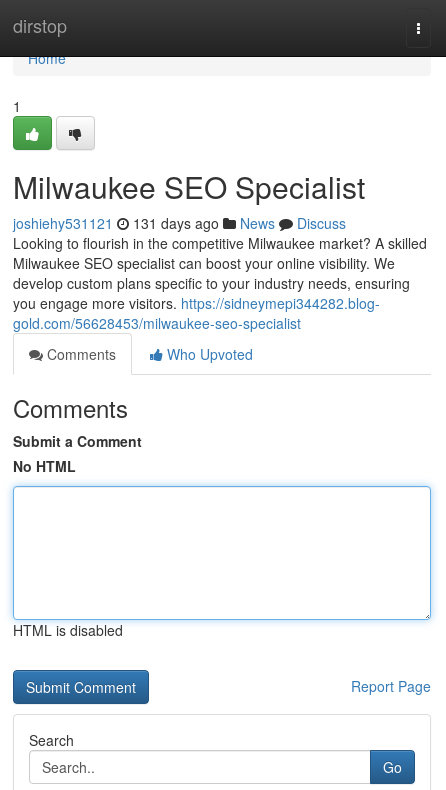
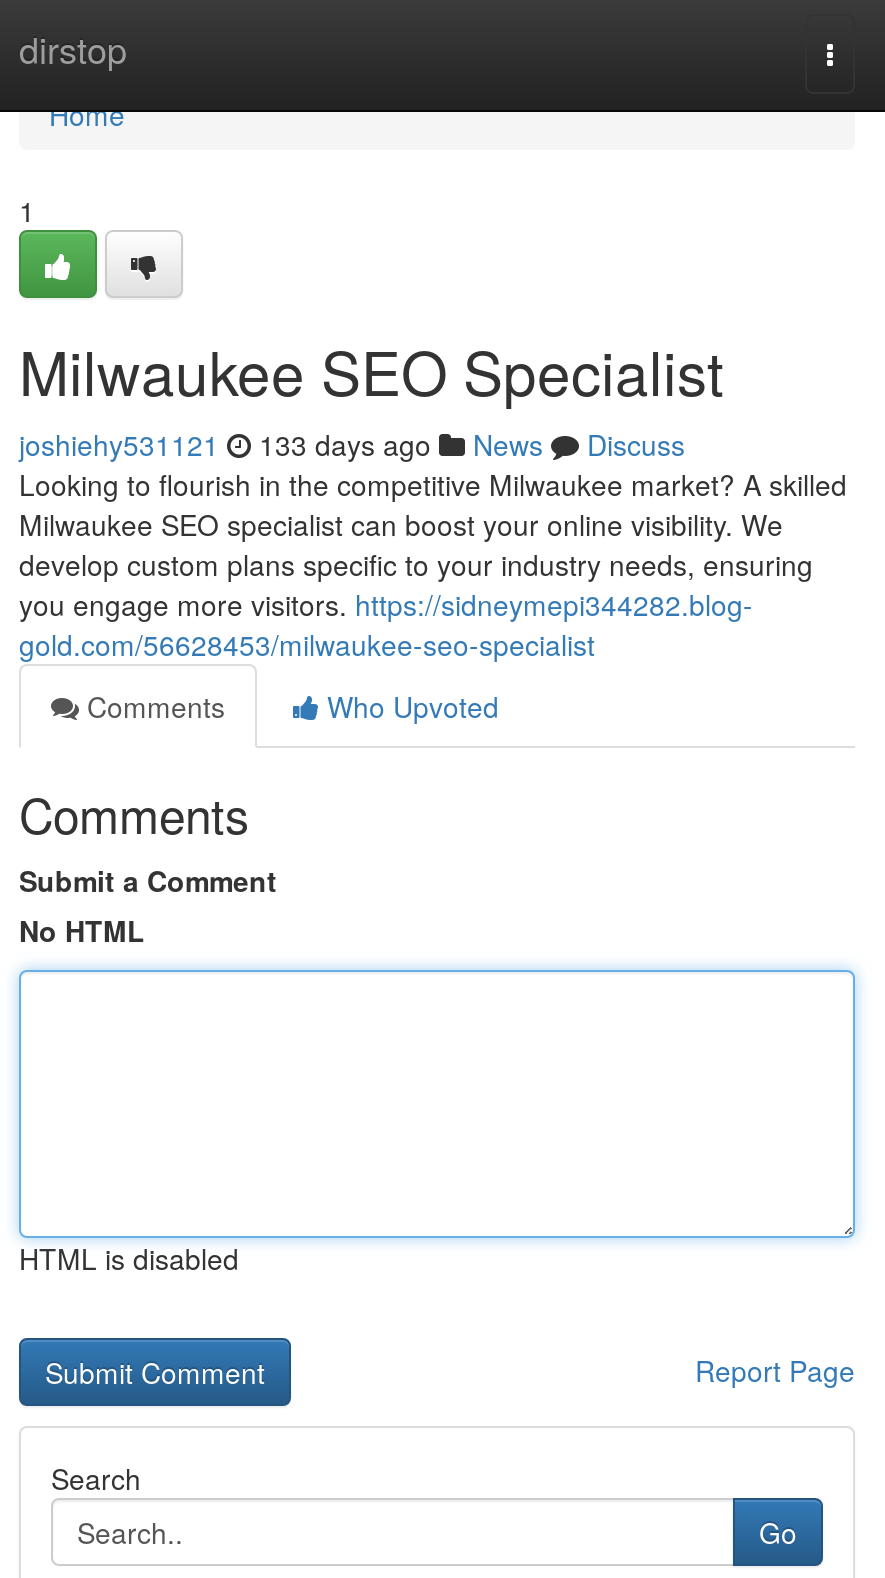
[13,213,346,233] joshiehy531121 131 days ago News Discuss -> [19,424,685,464] joshiehy531121 133 days ago News Discuss

